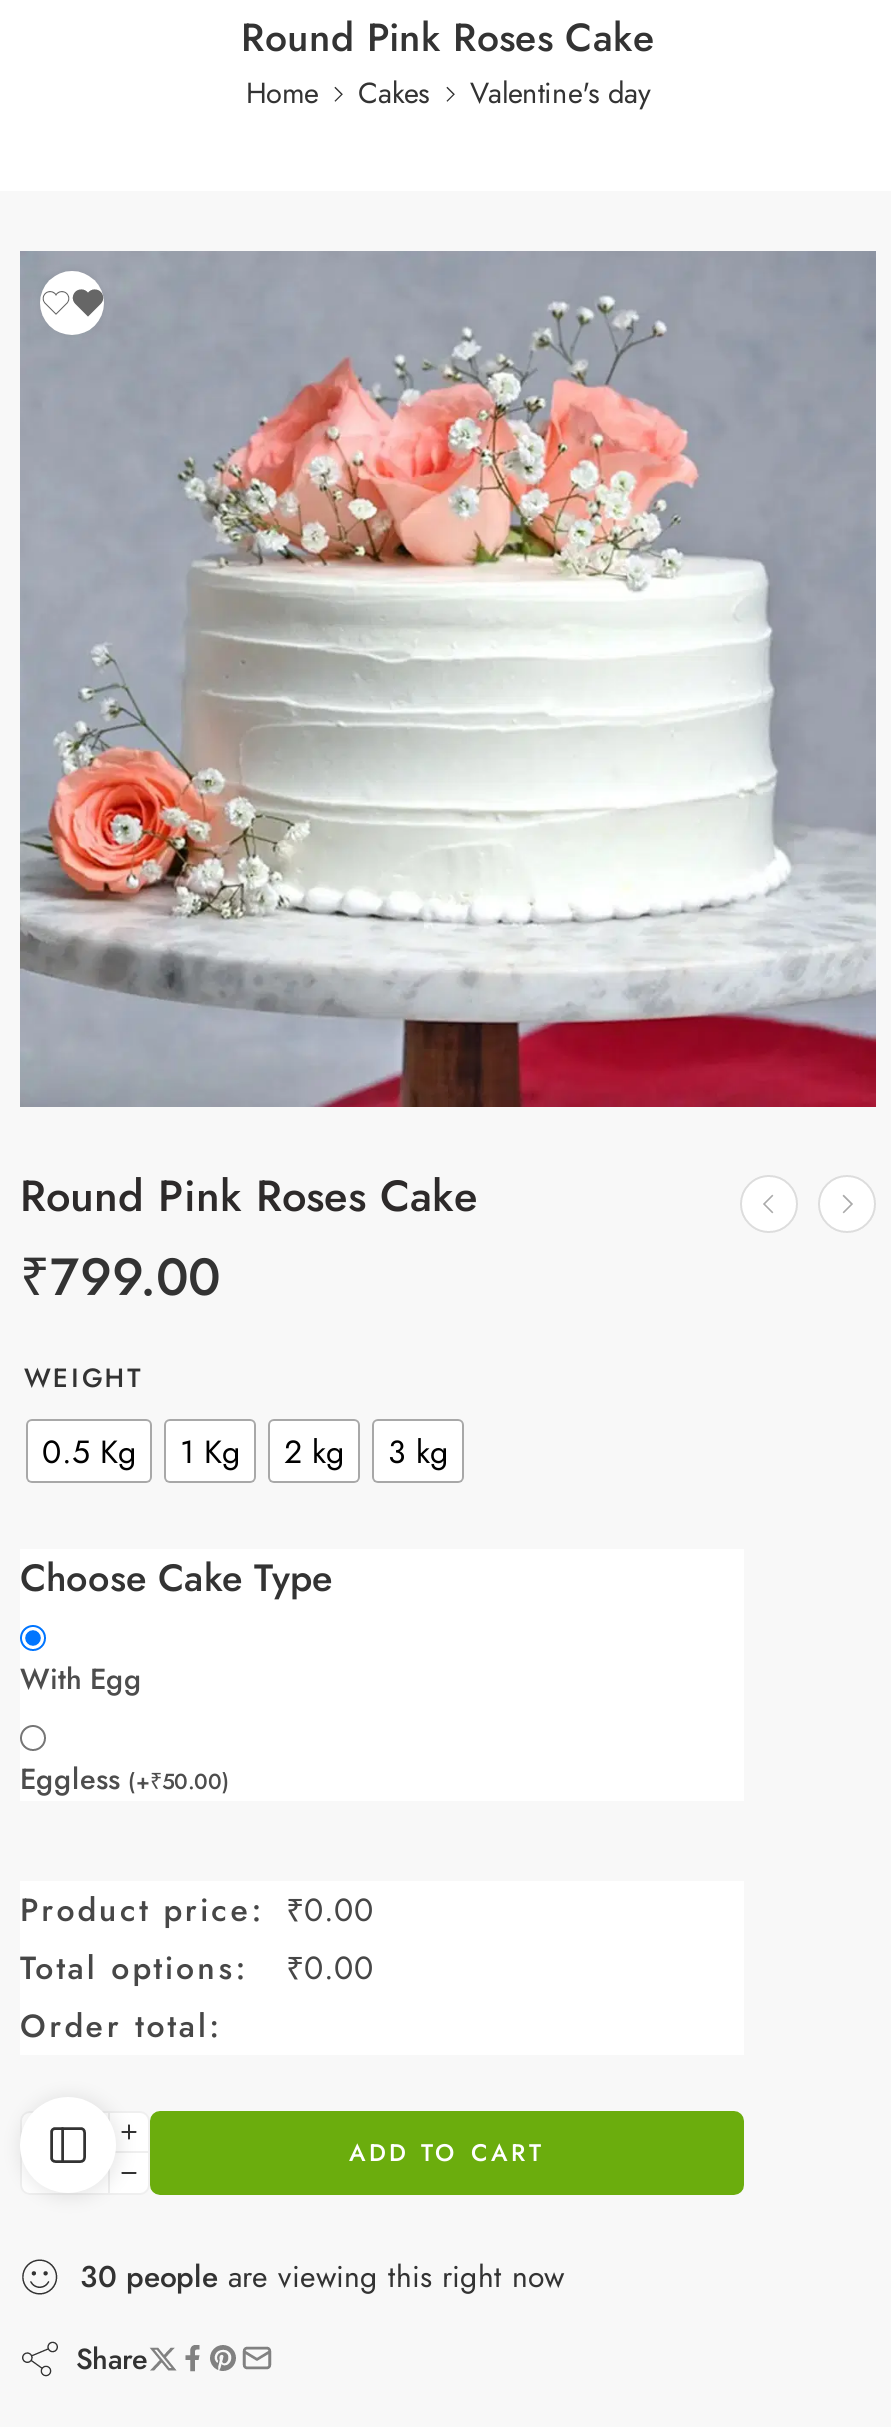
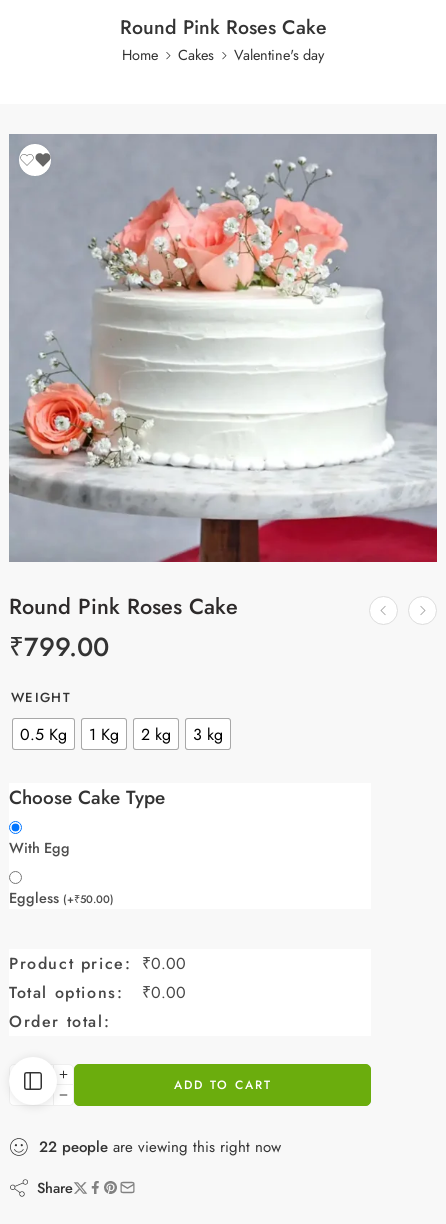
[80,2255,564,2299] 30 people are viewing this right now -> [39,1136,281,1158] 22 people are viewing this right now

